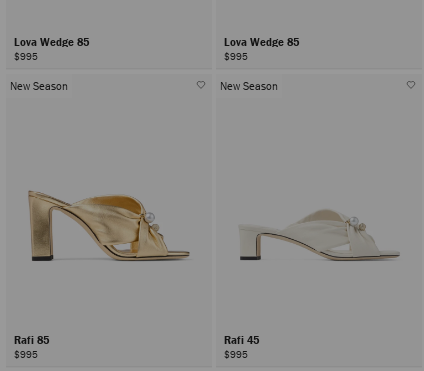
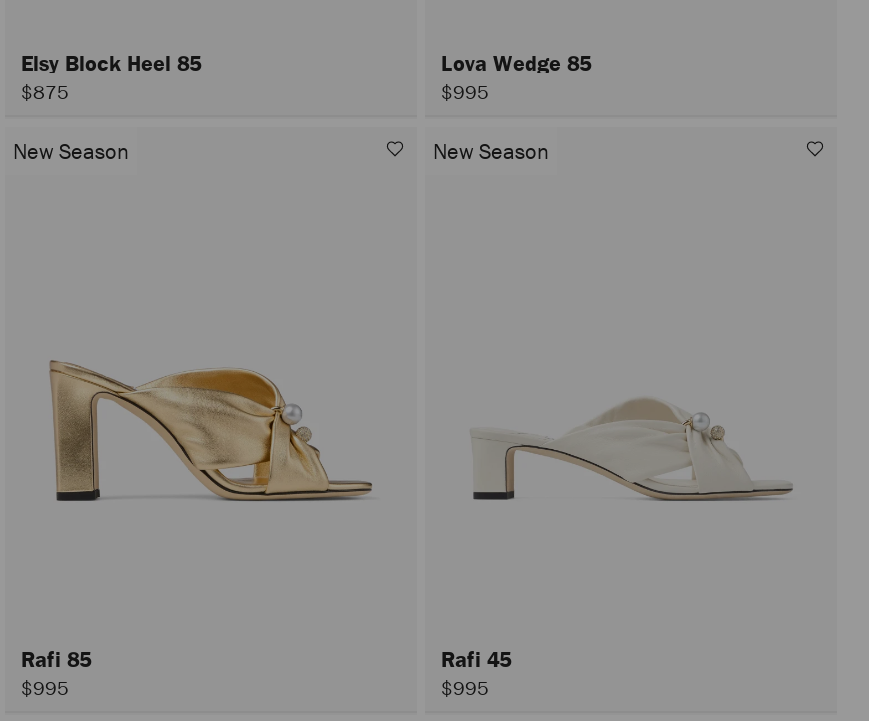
[14,34,92,63] Lova Wedge 85 | $995 -> [21,47,207,105] Elsy Block Heel 85 | $875

